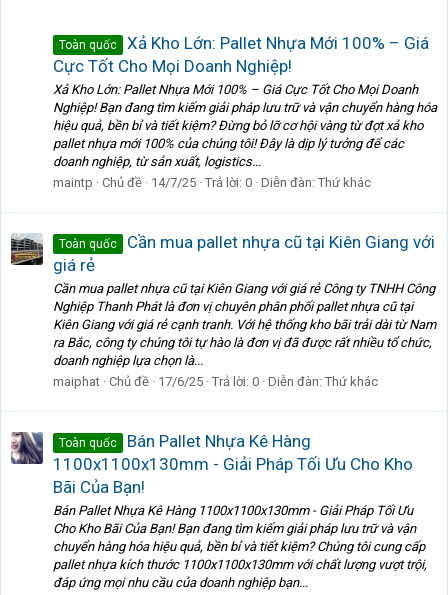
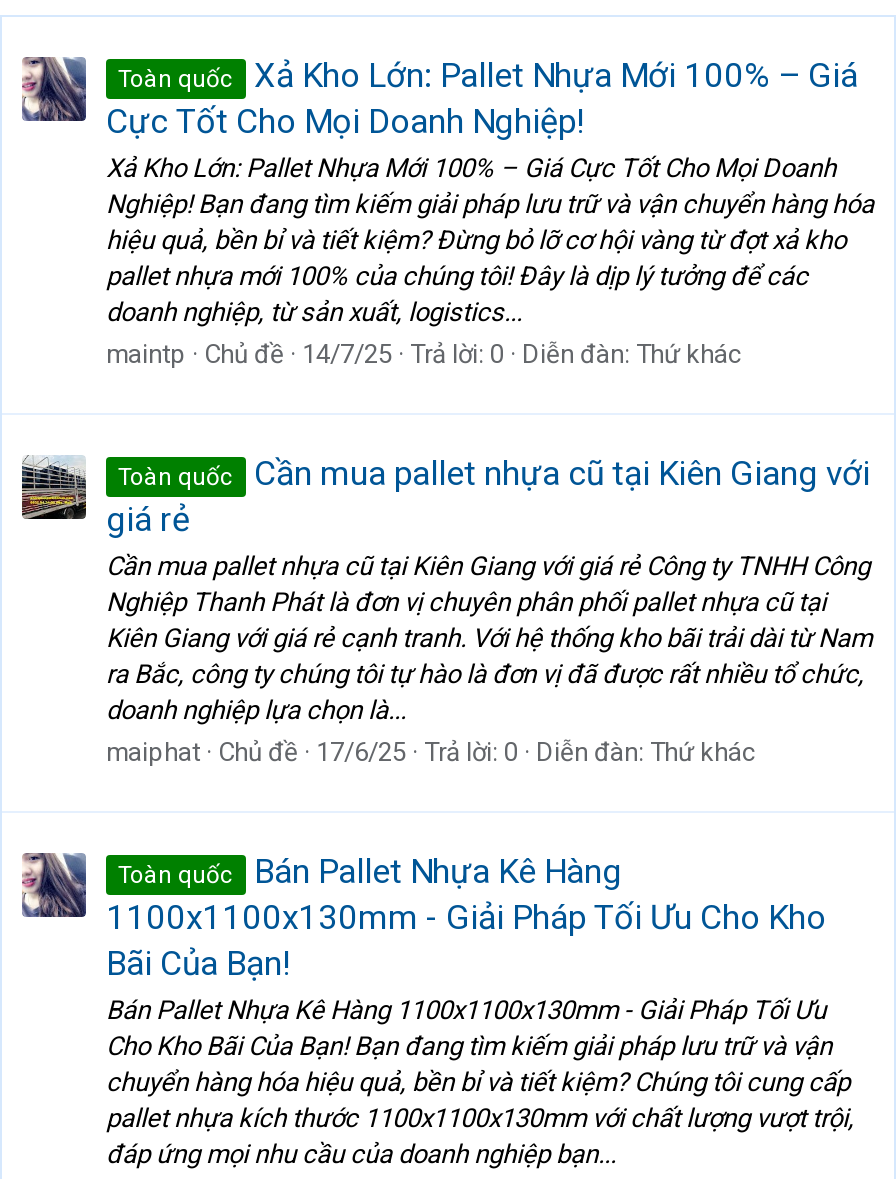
none -> [20,55,88,123] [image]

